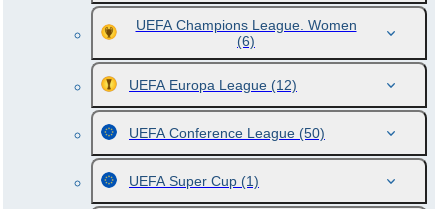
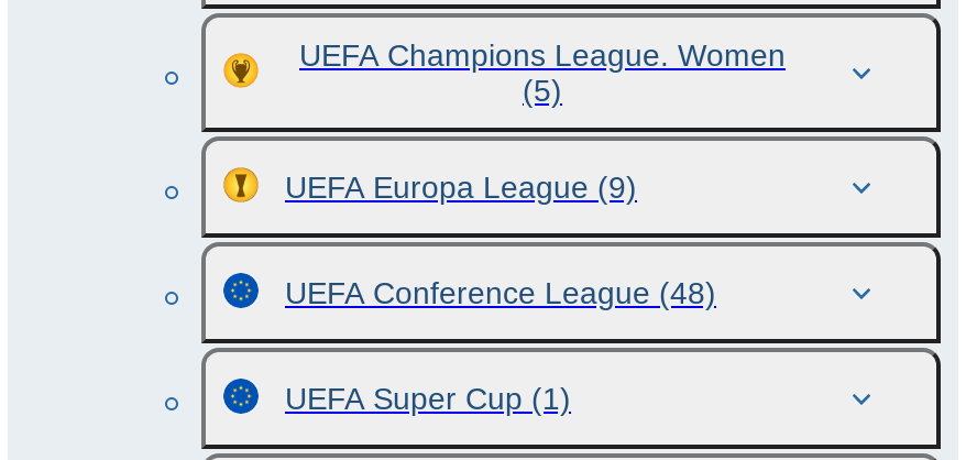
[237,33,255,49] (6) -> [523,73,562,108] (5)
[129,77,297,93] UEFA Europa League (12) -> [285,169,637,205] UEFA Europa League (9)
[129,125,325,141] UEFA Conference League (50) -> [285,275,716,310] UEFA Conference League (48)

